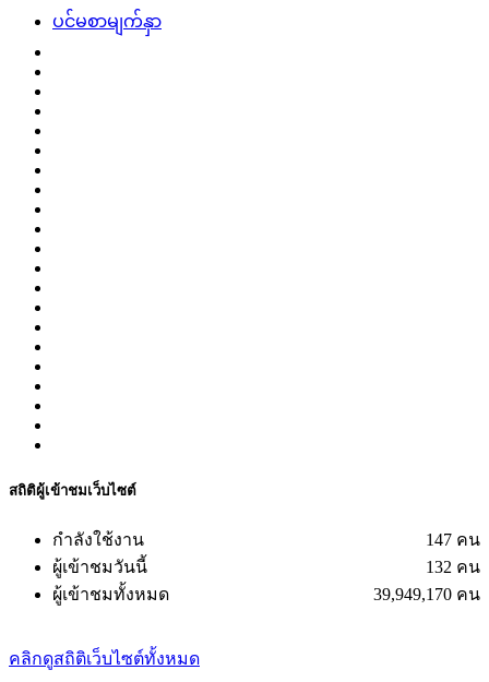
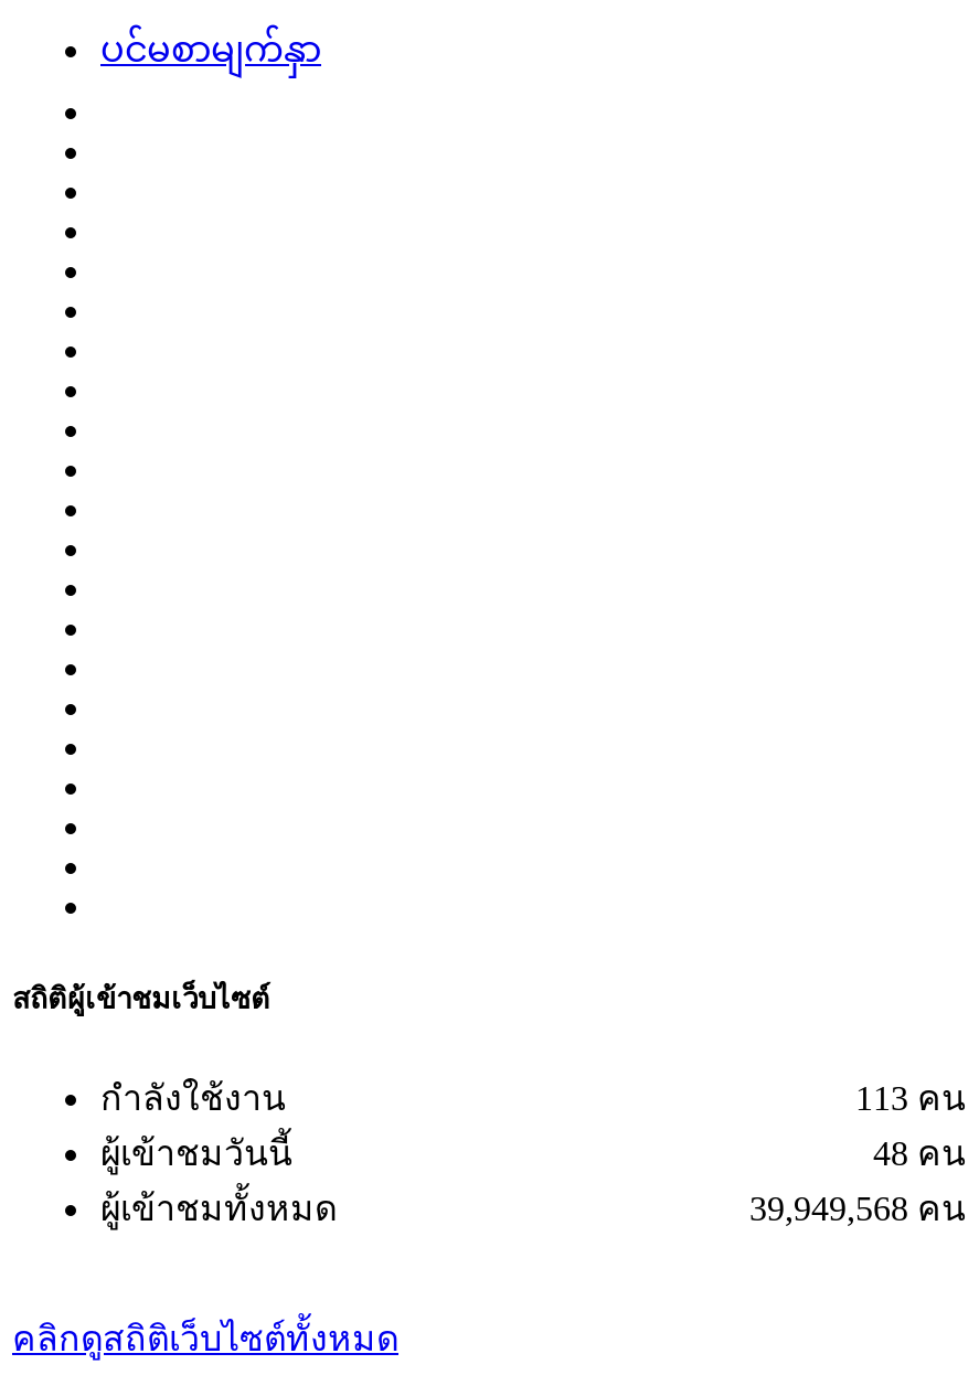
[426,530,480,549] 147 คน -> [855,1079,966,1116] 113 คน
[426,557,480,576] 132 คน -> [873,1134,966,1172] 48 คน
[373,585,480,603] 39,949,170 คน -> [749,1189,966,1227] 39,949,568 คน

